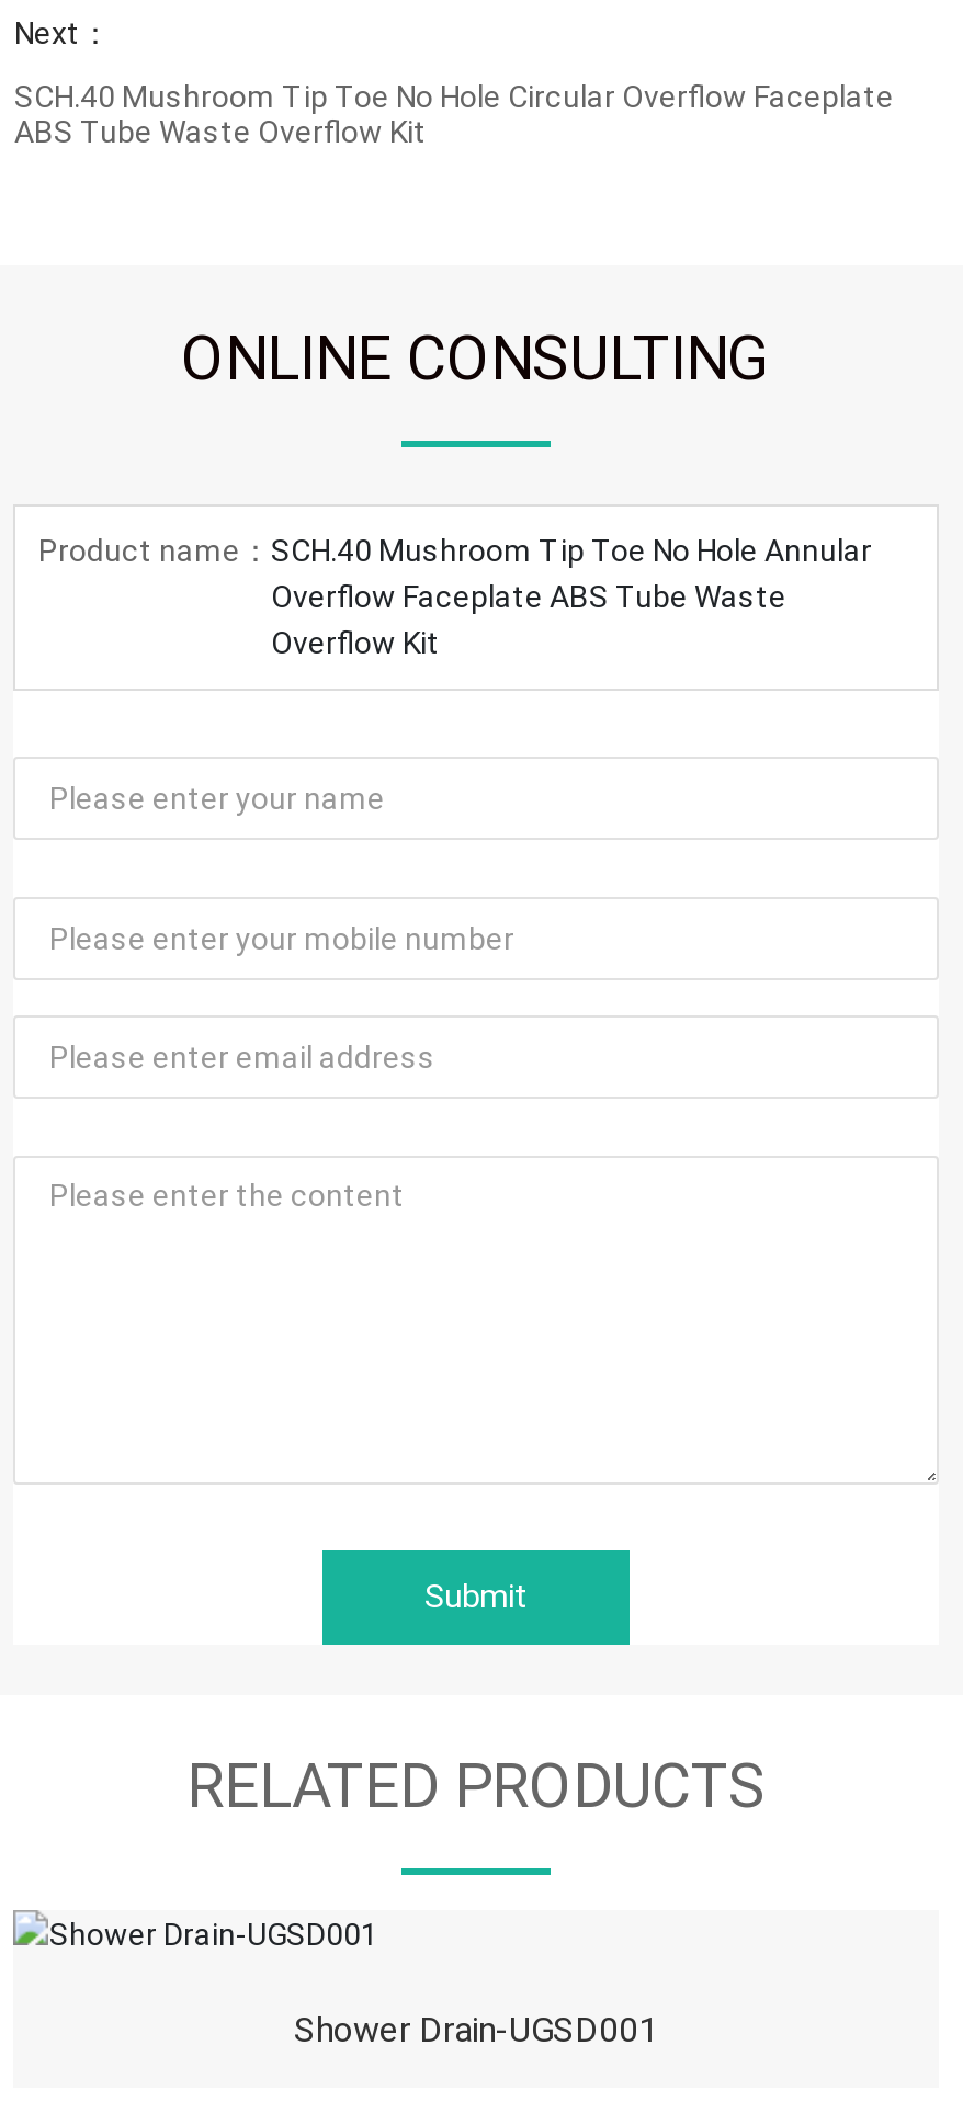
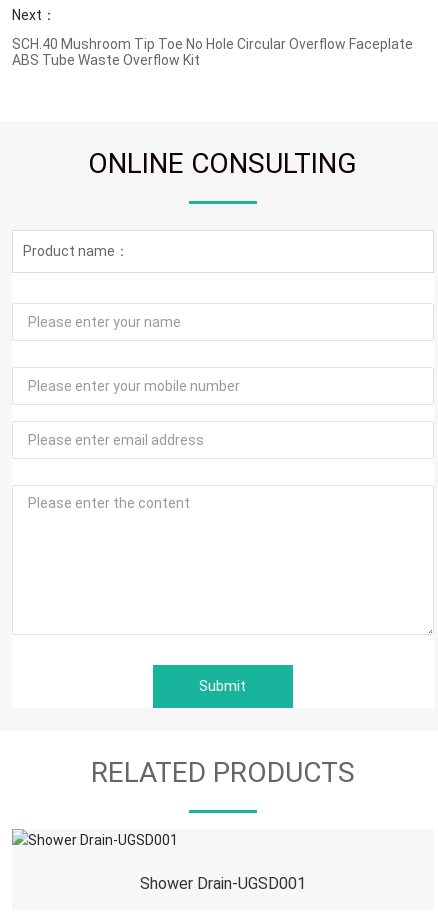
[38,533,872,661] Product name：SCH.40 Mushroom Tip Toe No Hole Annular | Overflow Faceplate ABS Tube Waste | Overflow Kit -> [23,243,129,259] Product name：

